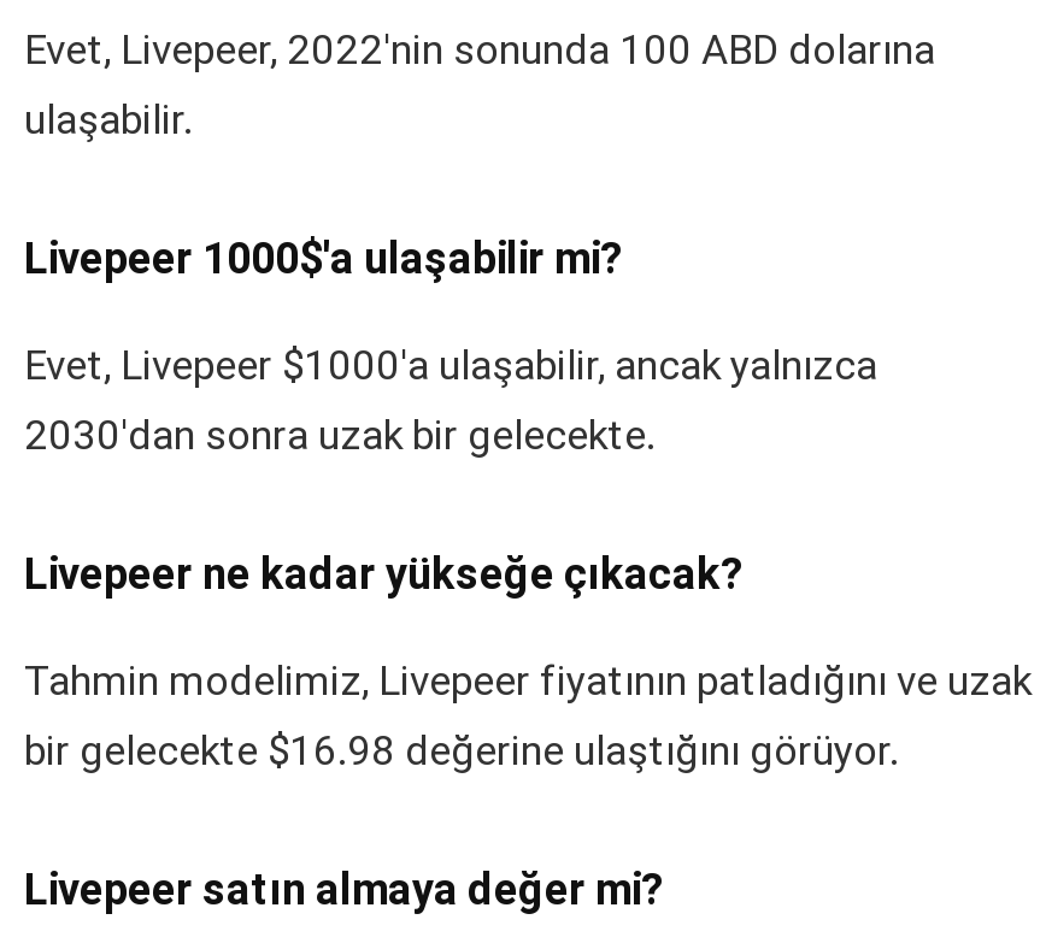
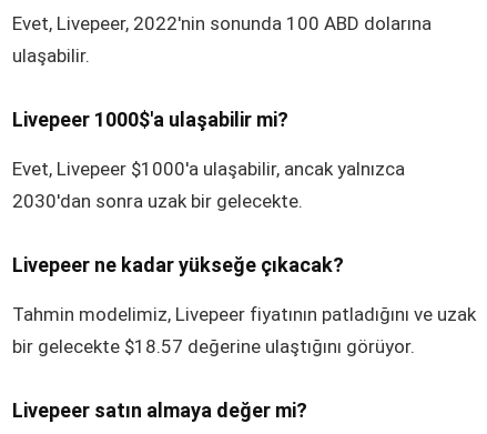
[24,726,899,774] bir gelecekte $16.98 değerine ulaştığını görüyor. -> [12,335,415,357] bir gelecekte $18.57 değerine ulaştığını görüyor.

